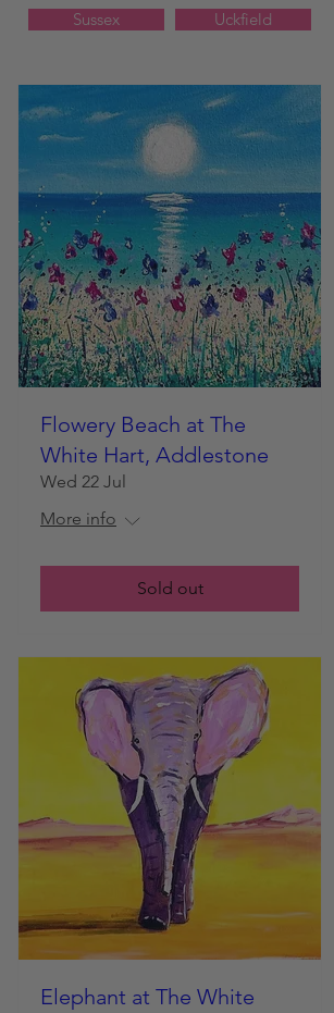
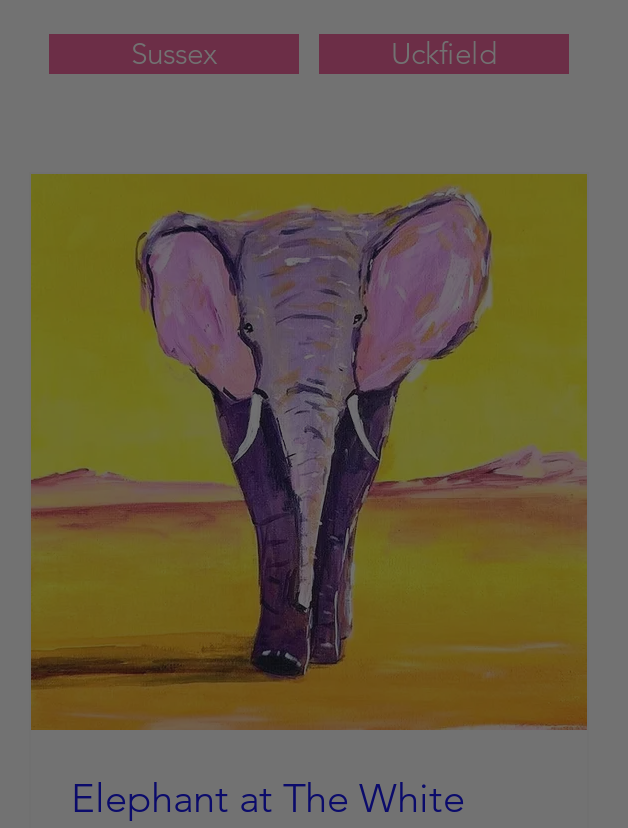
[17,84,322,599] [image] | Flowery Beach at The | White Hart, Addlestone | Wed 22 Jul | More info | Sold out -> none

